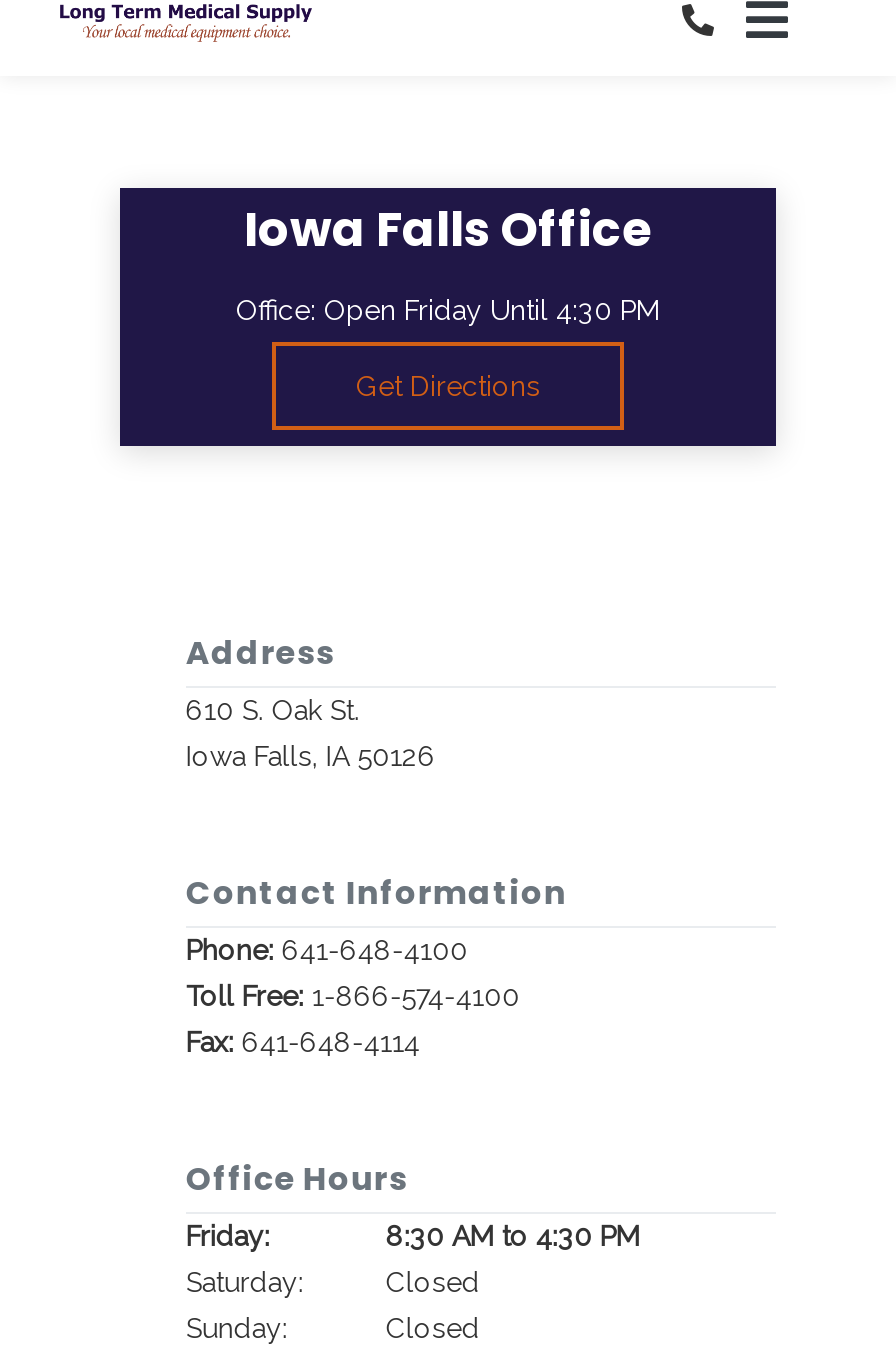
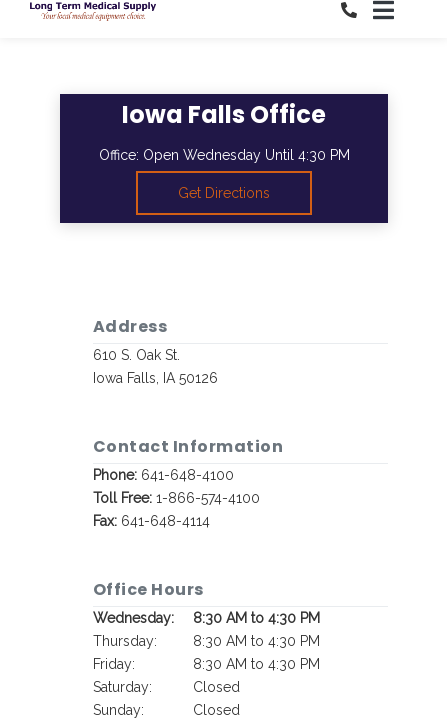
[236,294,660,326] Office: Open Friday Until 4:30 PM -> [98,147,349,163] Office: Open Wednesday Until 4:30 PM
none -> [93,610,320,649] Wednesday: | 8:30 AM to 4:30 PM | Thursday: | 8:30 AM to 4:30 PM

